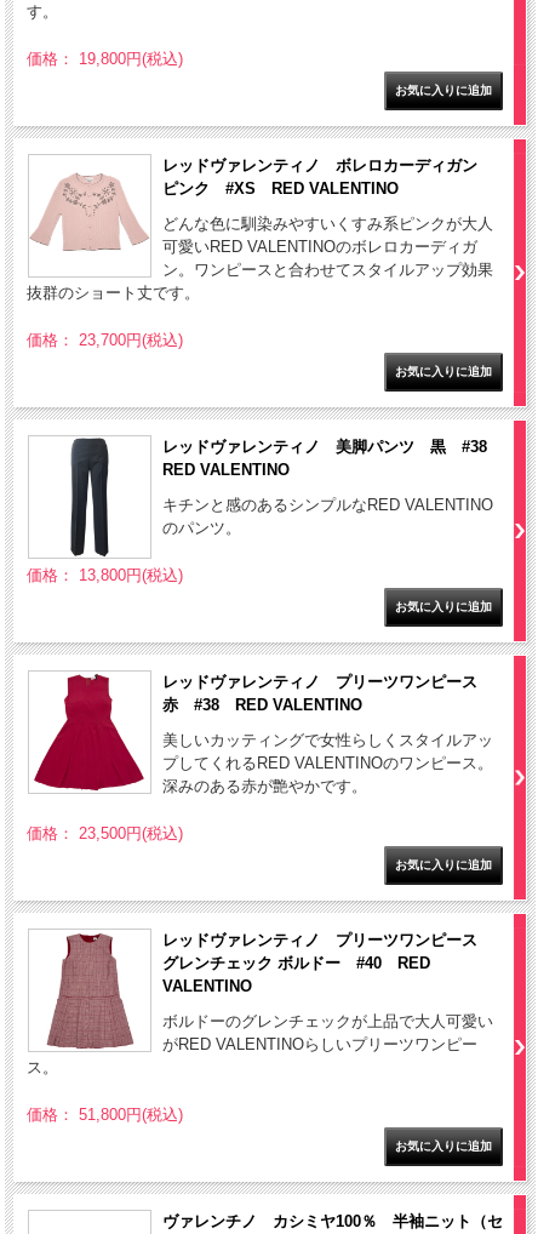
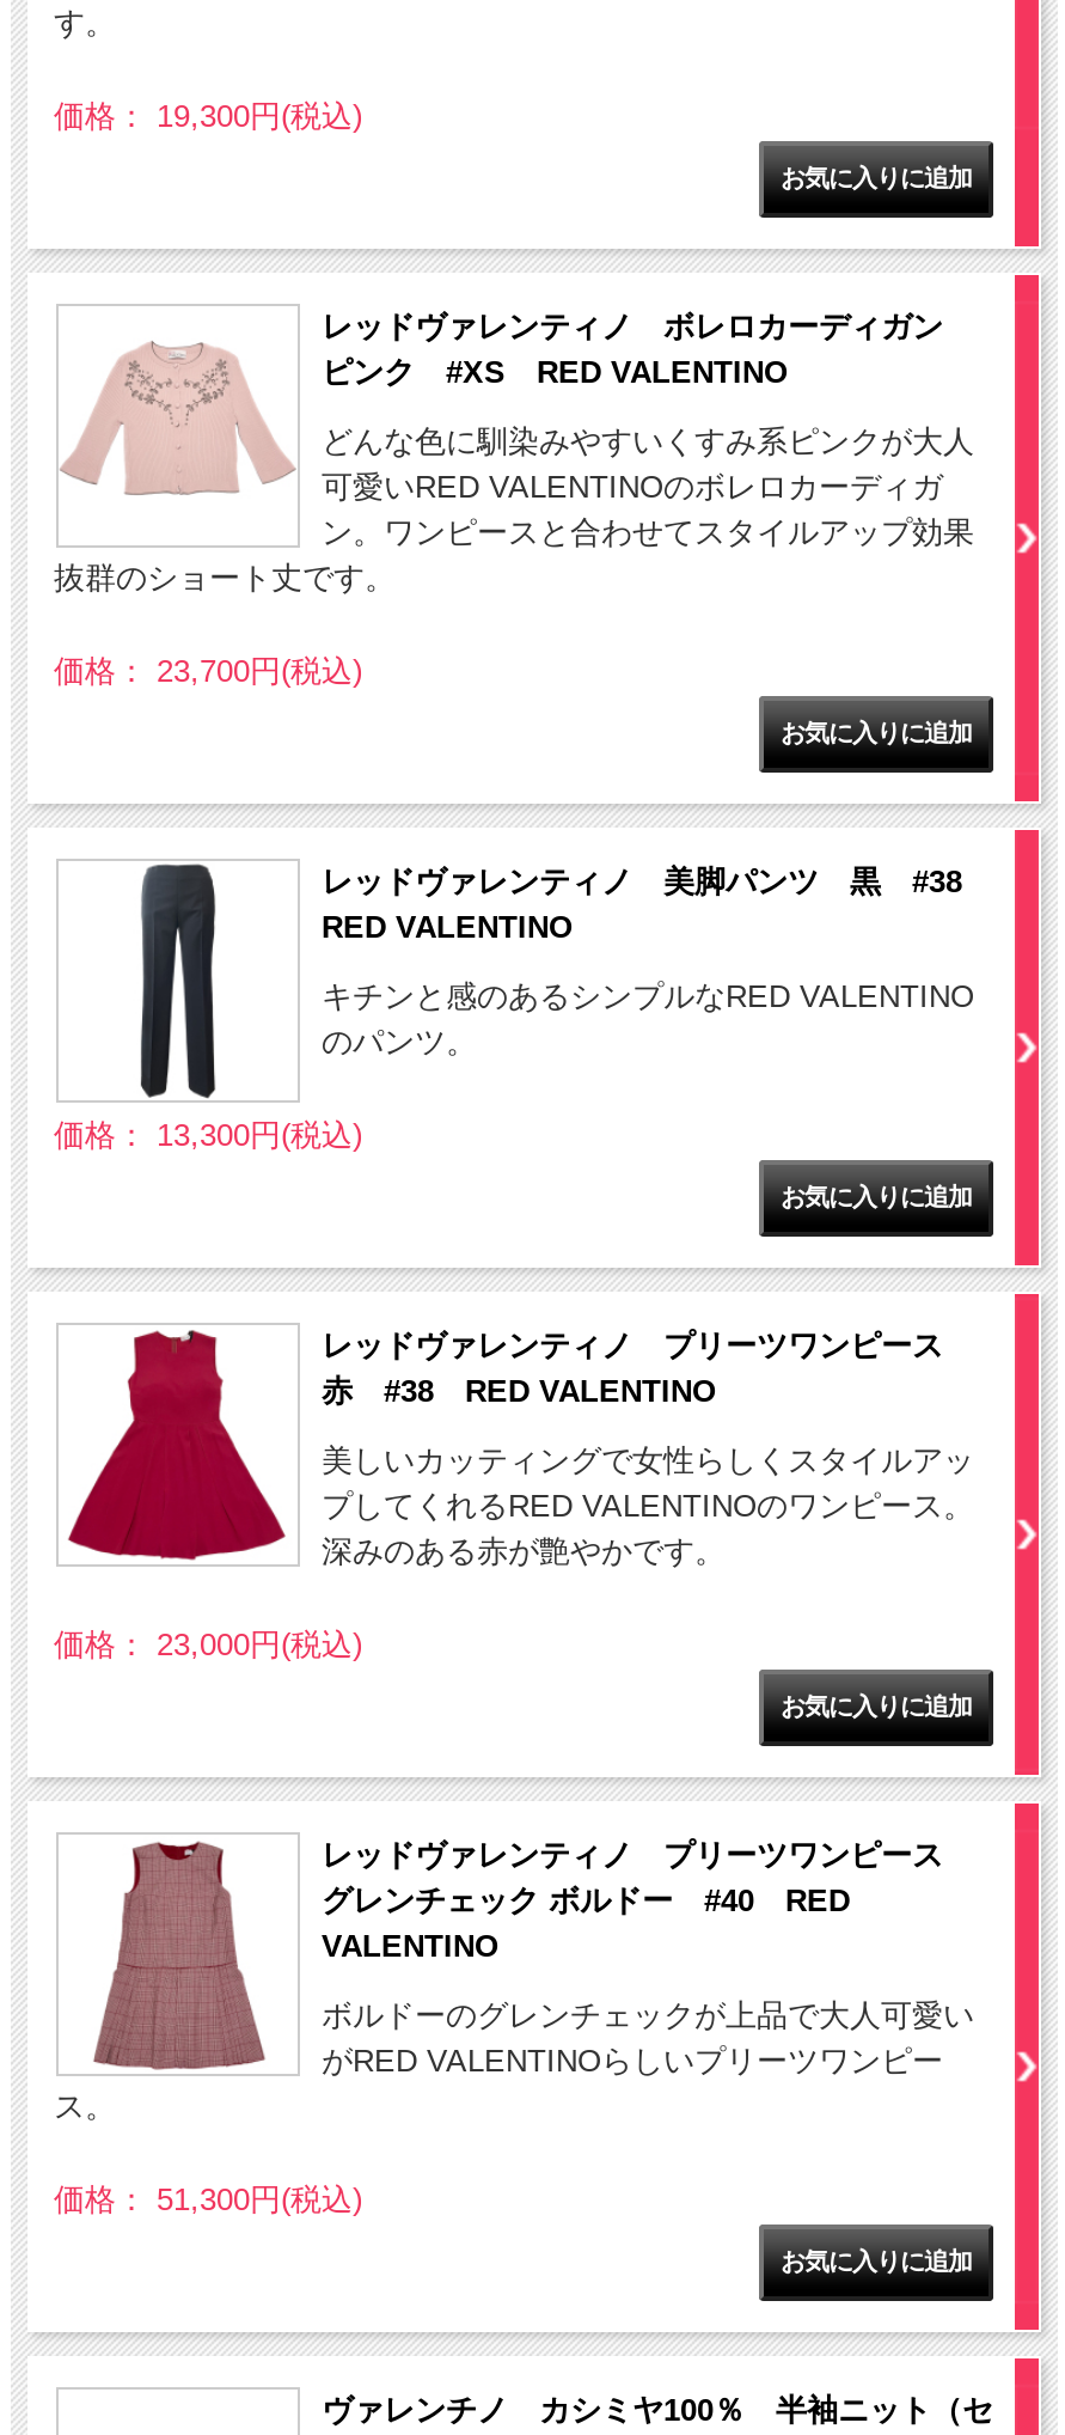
[27,50,183,68] 価格： 19,800円(税込) -> [54,98,362,134] 価格： 19,300円(税込)
[27,566,183,584] 価格： 13,800円(税込) -> [54,1117,362,1153] 価格： 13,300円(税込)
[27,824,183,842] 価格： 23,500円(税込) -> [54,1627,362,1662] 価格： 23,000円(税込)
[27,1106,183,1124] 価格： 51,800円(税込) -> [54,2181,362,2217] 価格： 51,300円(税込)

